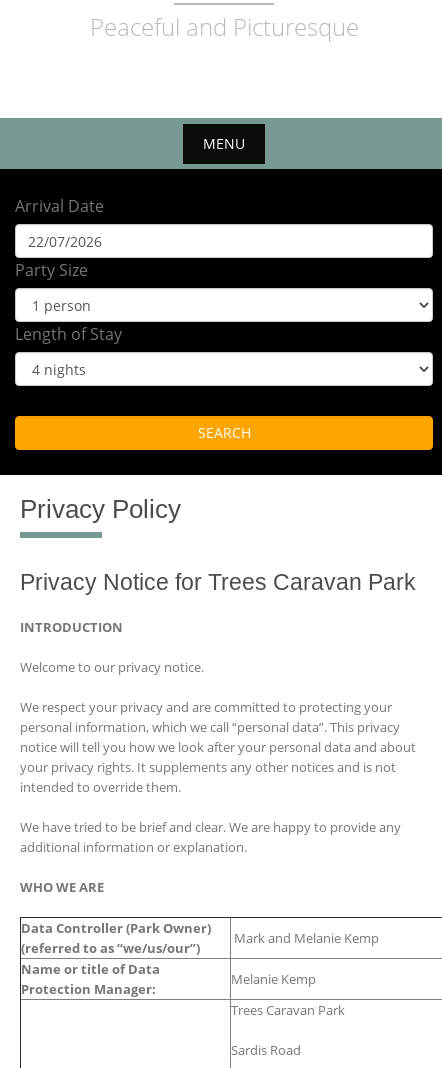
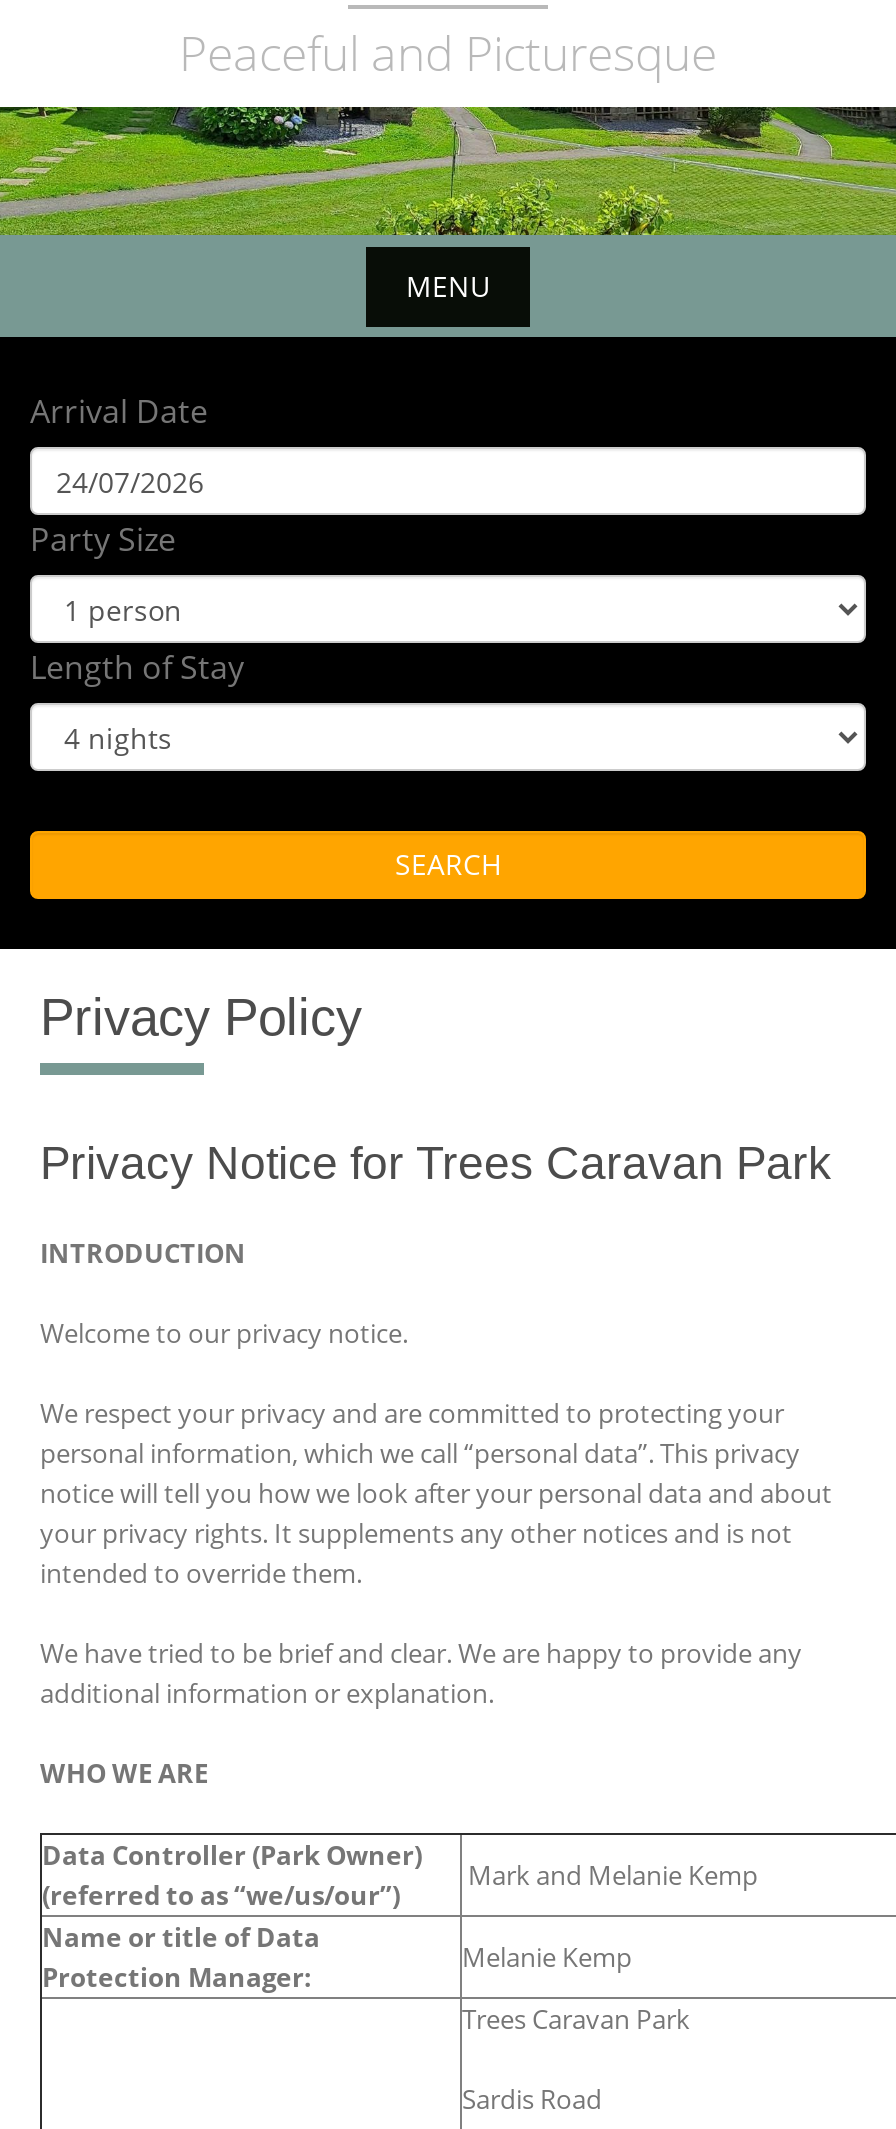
none -> [6,105,890,237] [image]

